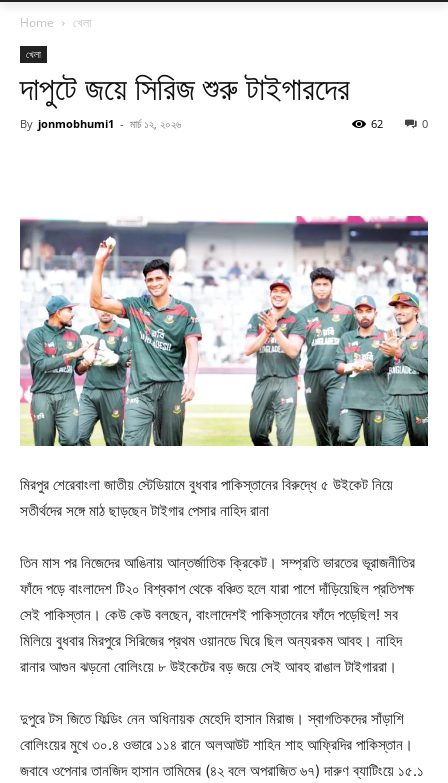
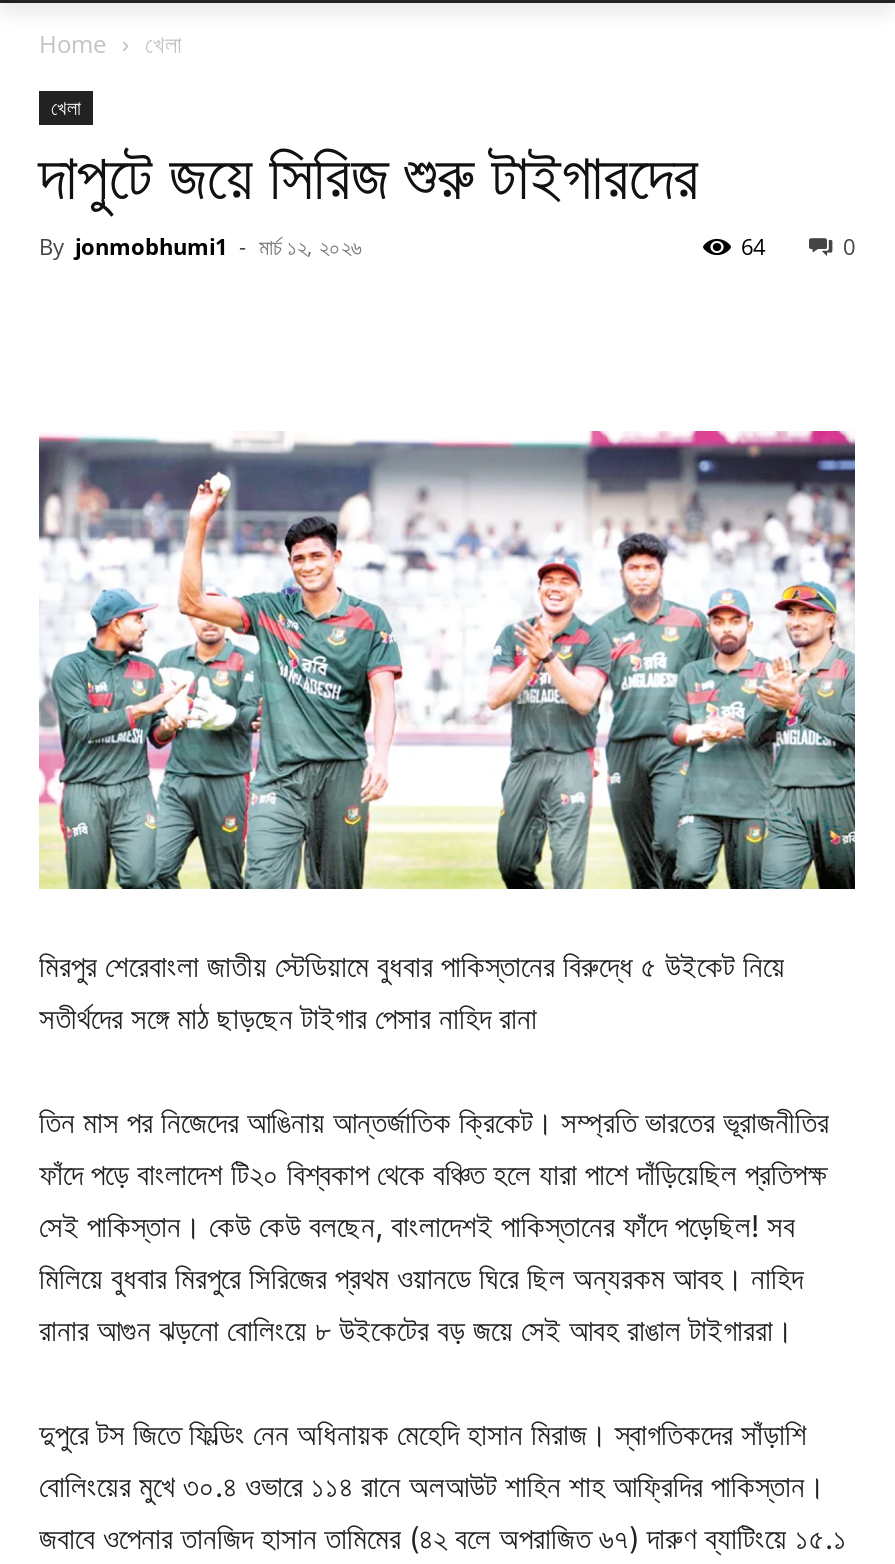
[371,116,383,131] 62 -> [741,231,765,261] 64

